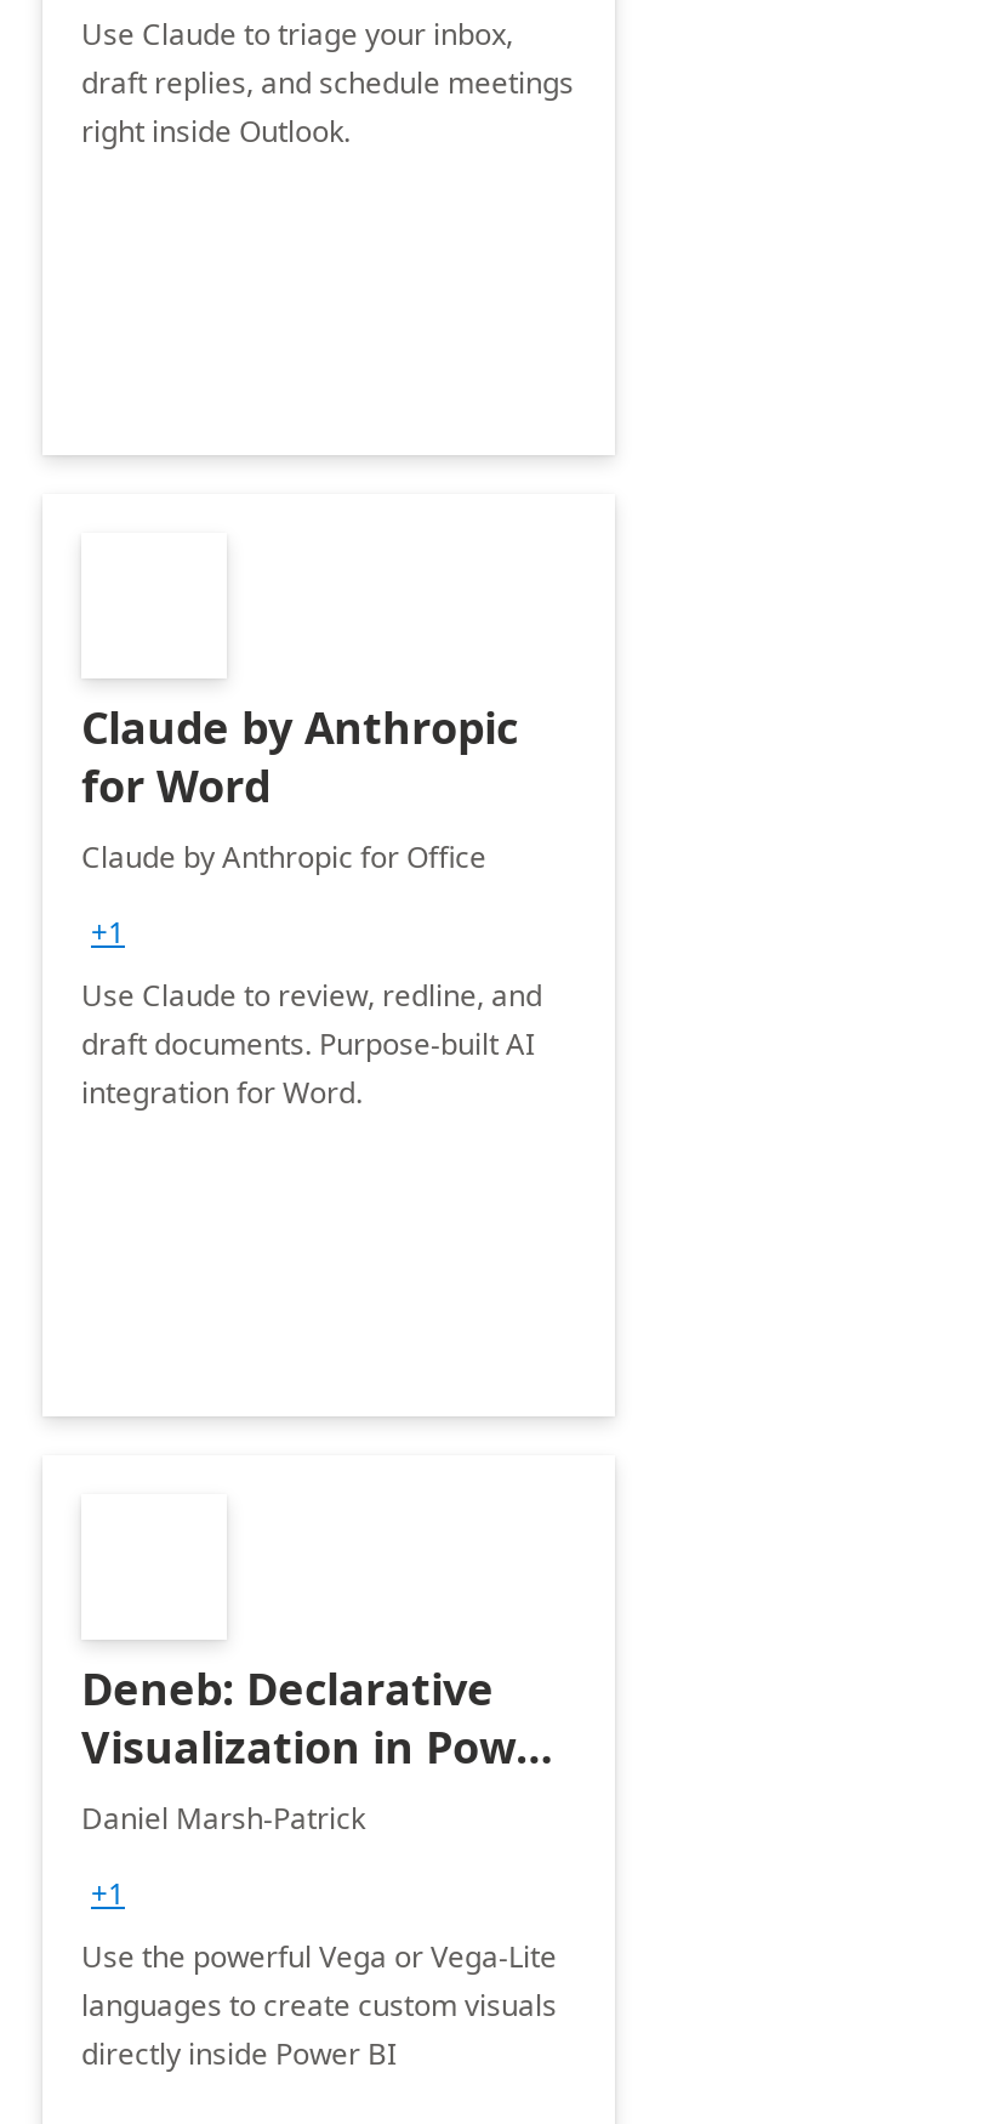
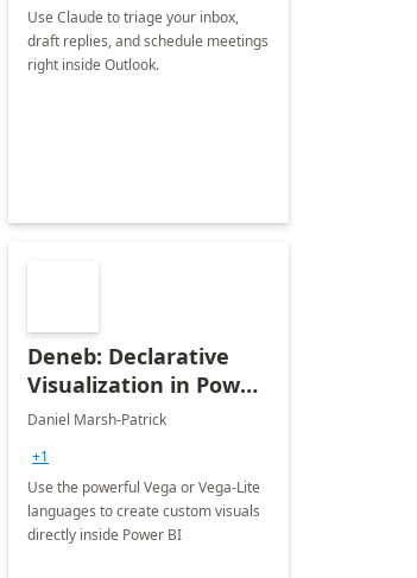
[81,698,542,1113] Claude by Anthropic | for Word | Claude by Anthropic for Office | +1 | Use Claude to review, redline, and | draft documents. Purpose-built AI | integration for Word. -> none

